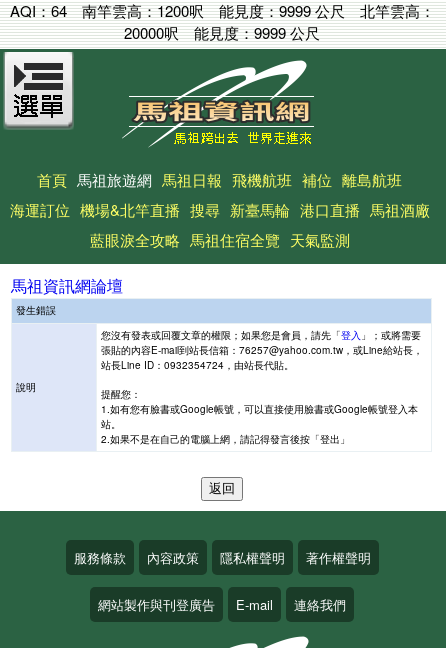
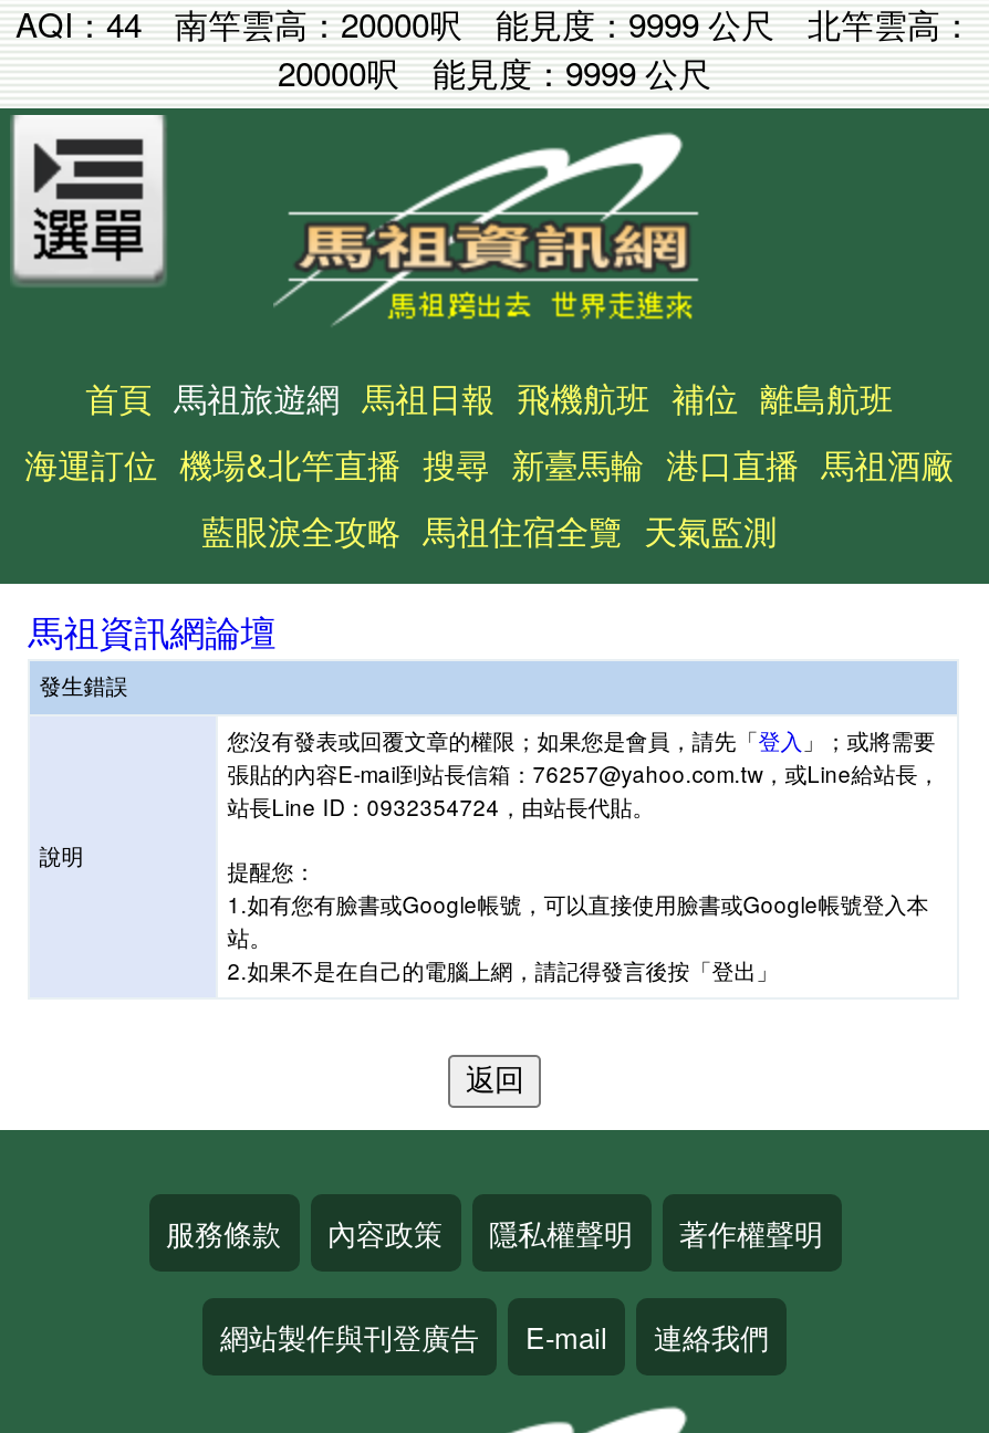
[9,0,66,21] AQI：64 -> [15,0,142,46] AQI：44
[81,0,434,21] 南竿雲高：1200呎能見度：9999 公尺北竿雲高： -> [175,0,974,46] 南竿雲高：20000呎能見度：9999 公尺北竿雲高：

